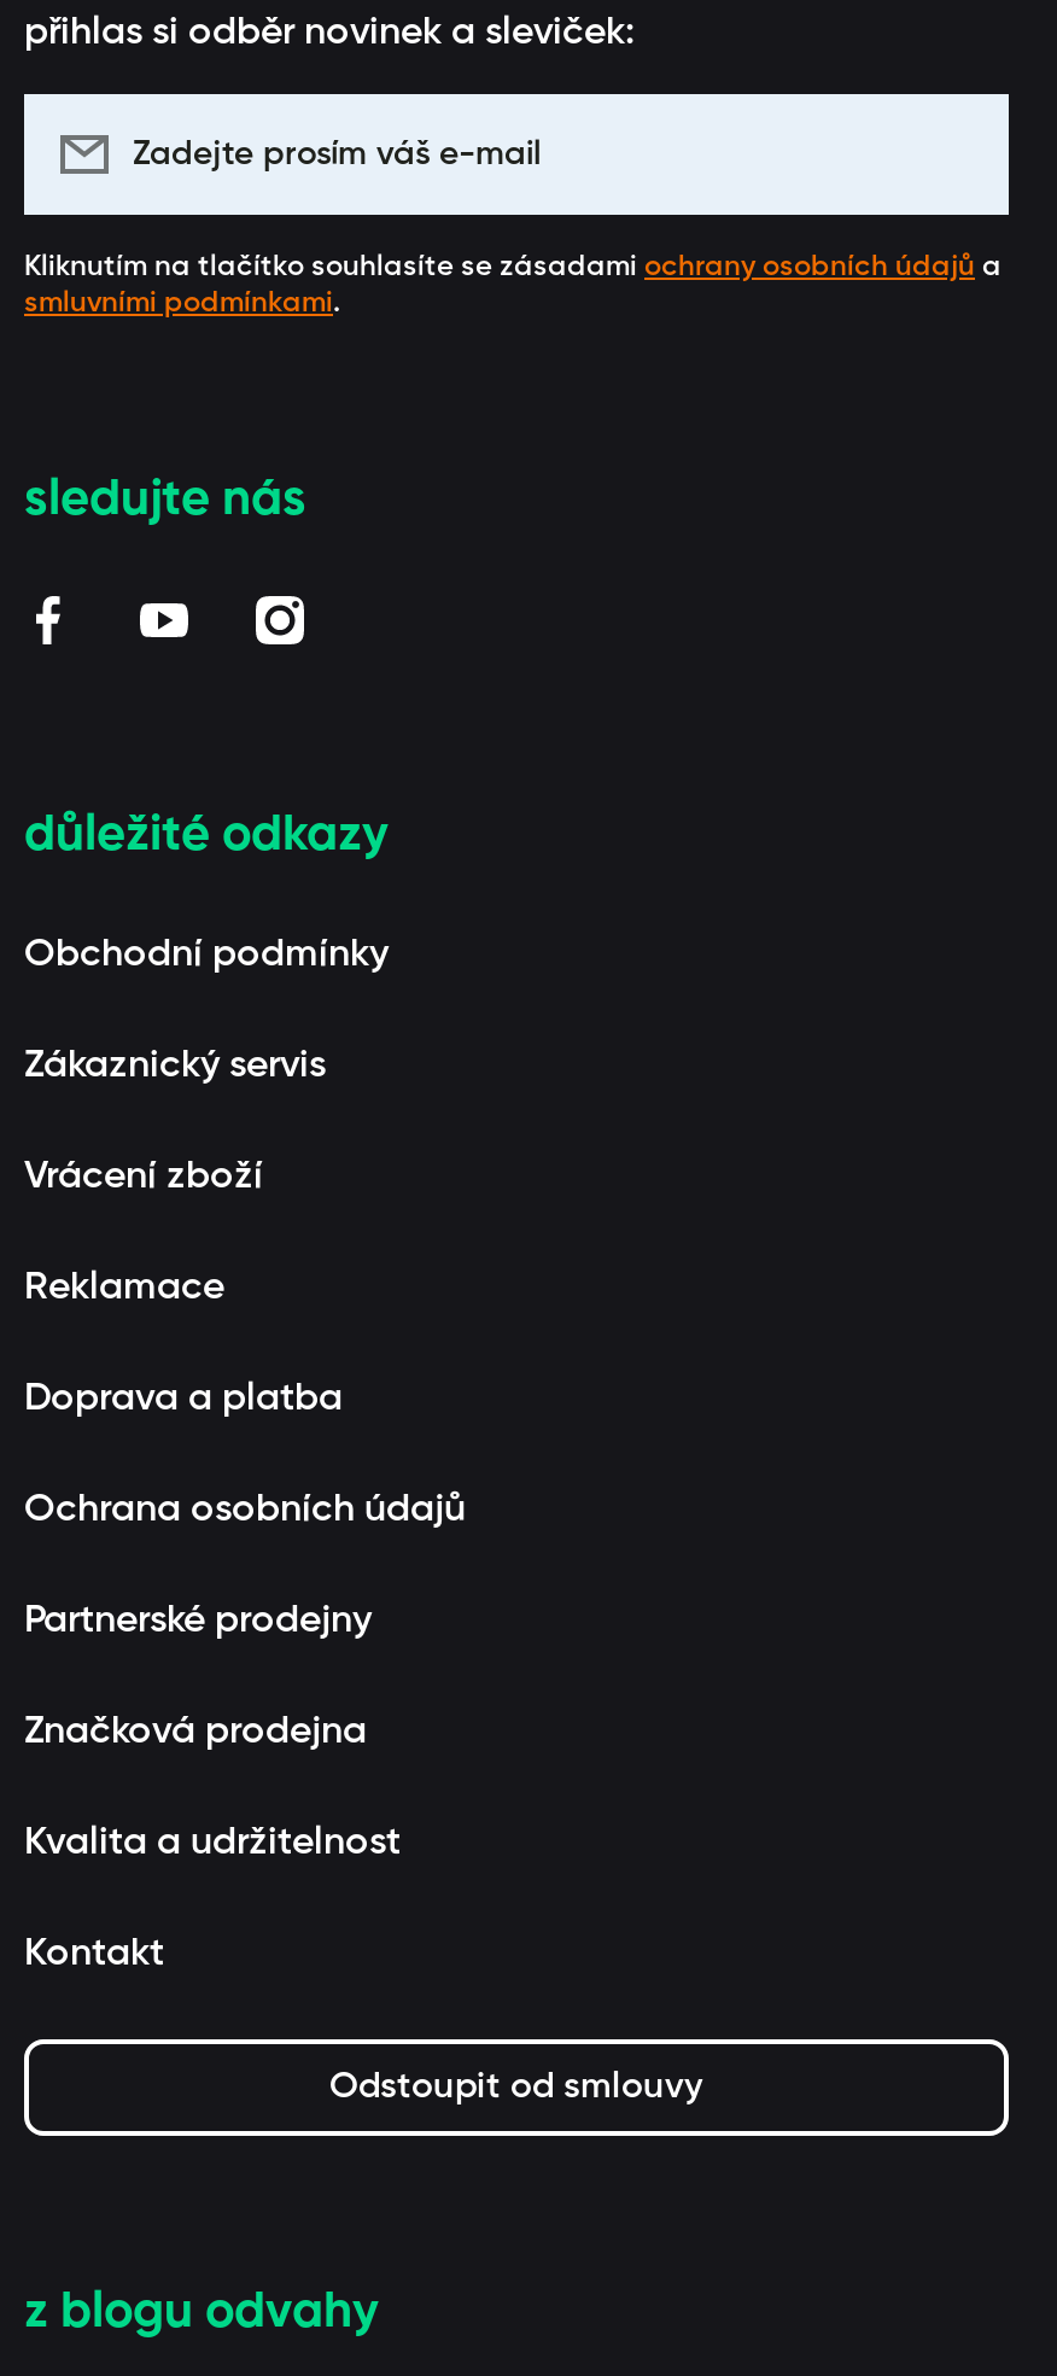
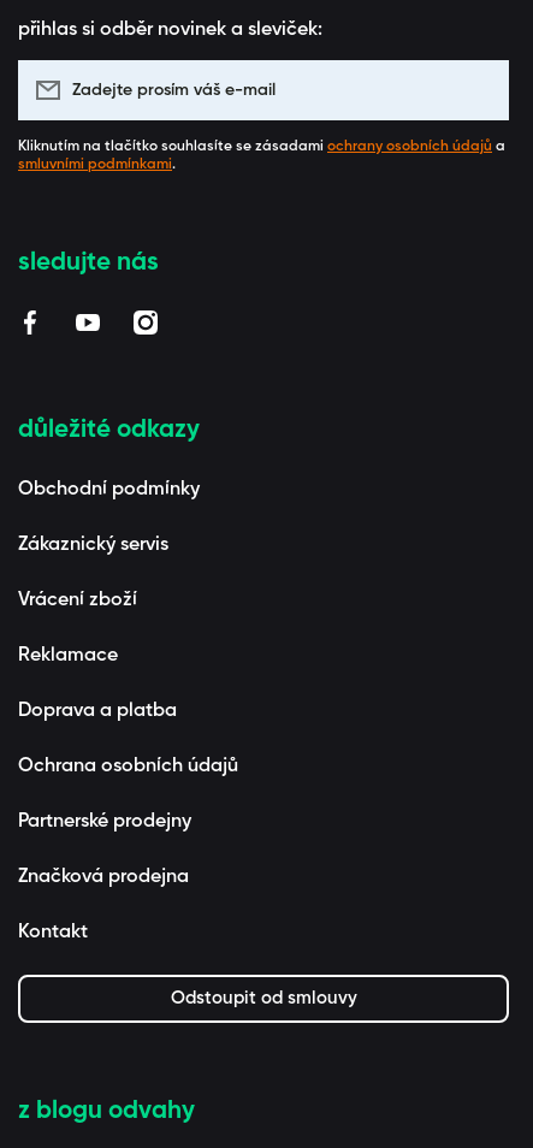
[24,1825,401,1863] Kvalita a udržitelnost -> none

